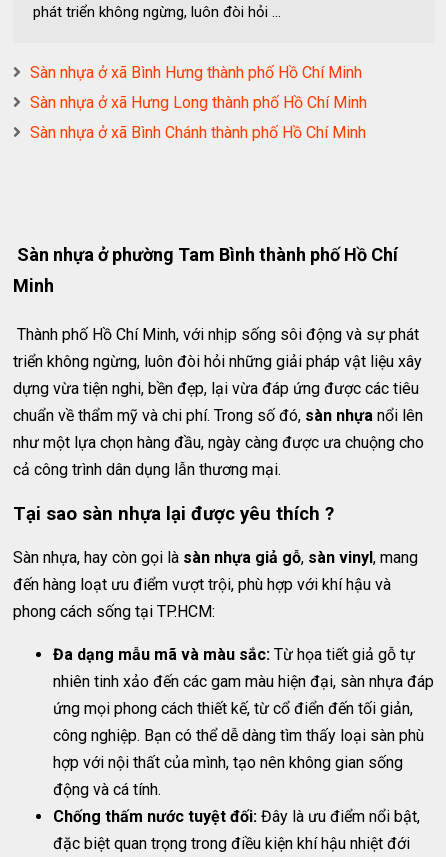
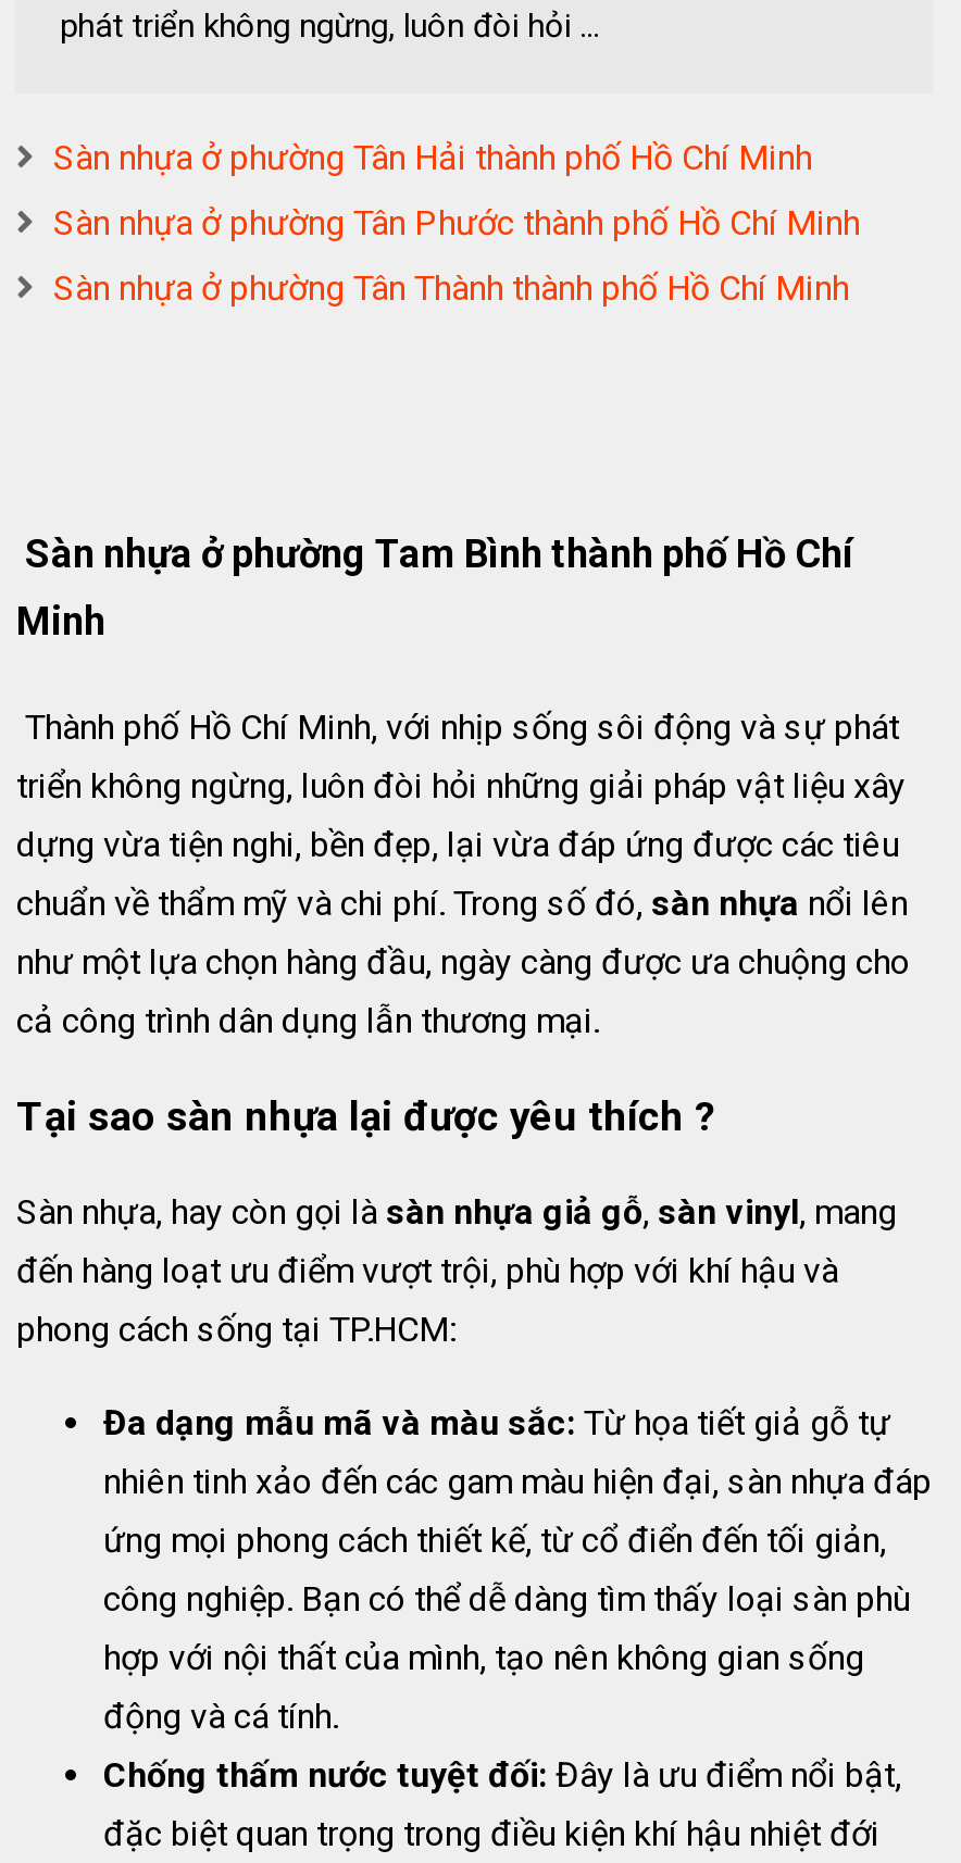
[30,63,362,82] Sàn nhựa ở xã Bình Hưng thành phố Hồ Chí Minh -> [53,137,812,179] Sàn nhựa ở phường Tân Hải thành phố Hồ Chí Minh
[30,93,367,112] Sàn nhựa ở xã Hưng Long thành phố Hồ Chí Minh -> [53,203,860,244] Sàn nhựa ở phường Tân Phước thành phố Hồ Chí Minh
[30,123,366,142] Sàn nhựa ở xã Bình Chánh thành phố Hồ Chí Minh -> [53,268,849,309] Sàn nhựa ở phường Tân Thành thành phố Hồ Chí Minh

